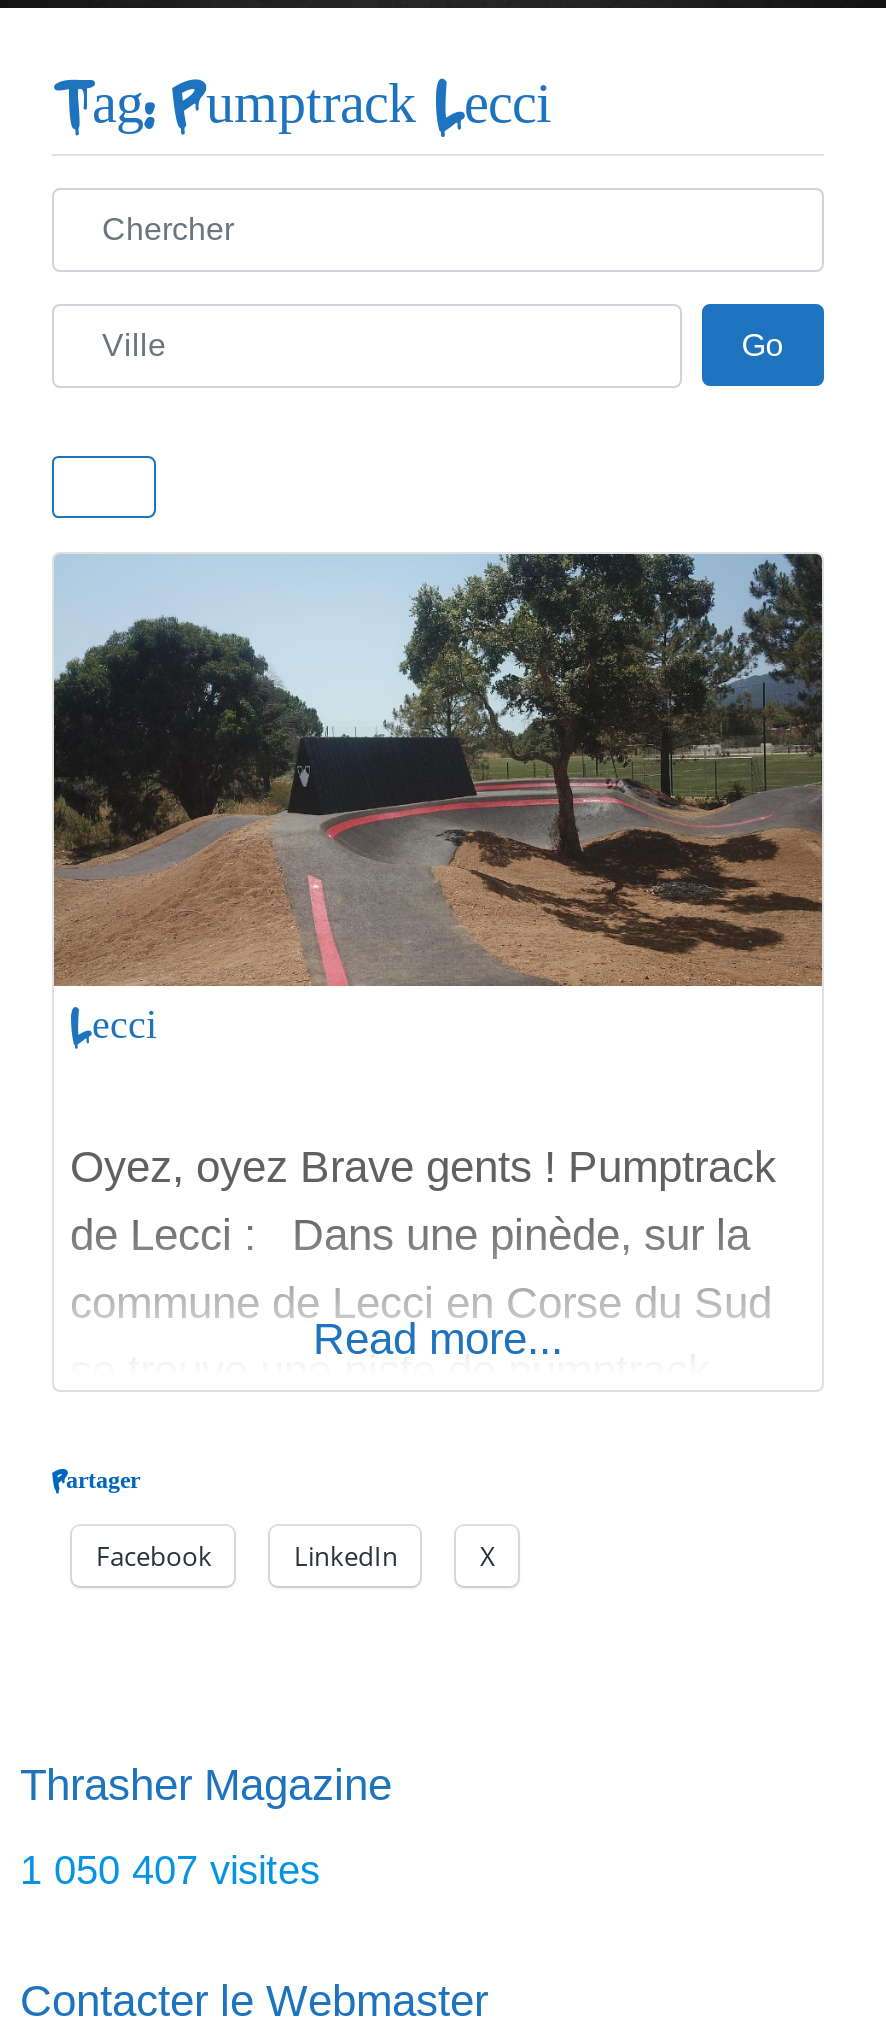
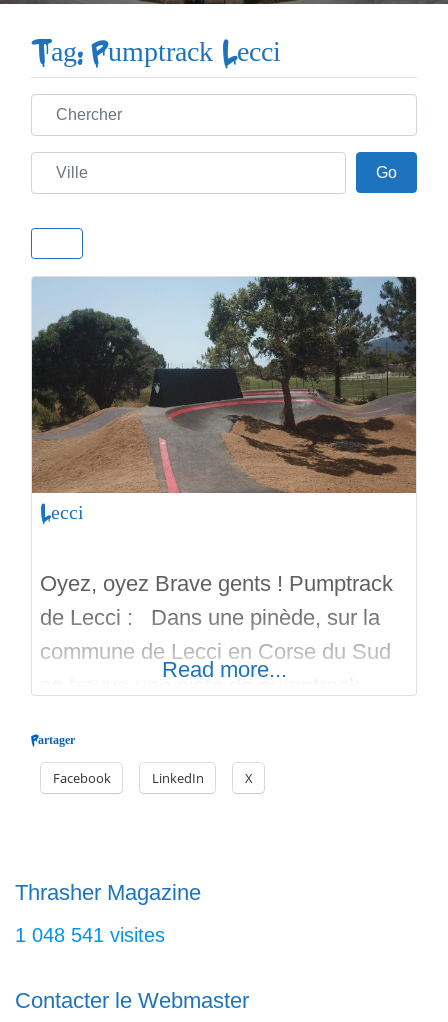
[20,1847,320,1891] 1 050 407 visites -> [15,924,165,946] 1 048 541 visites

